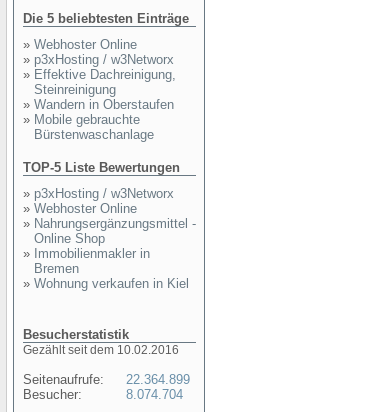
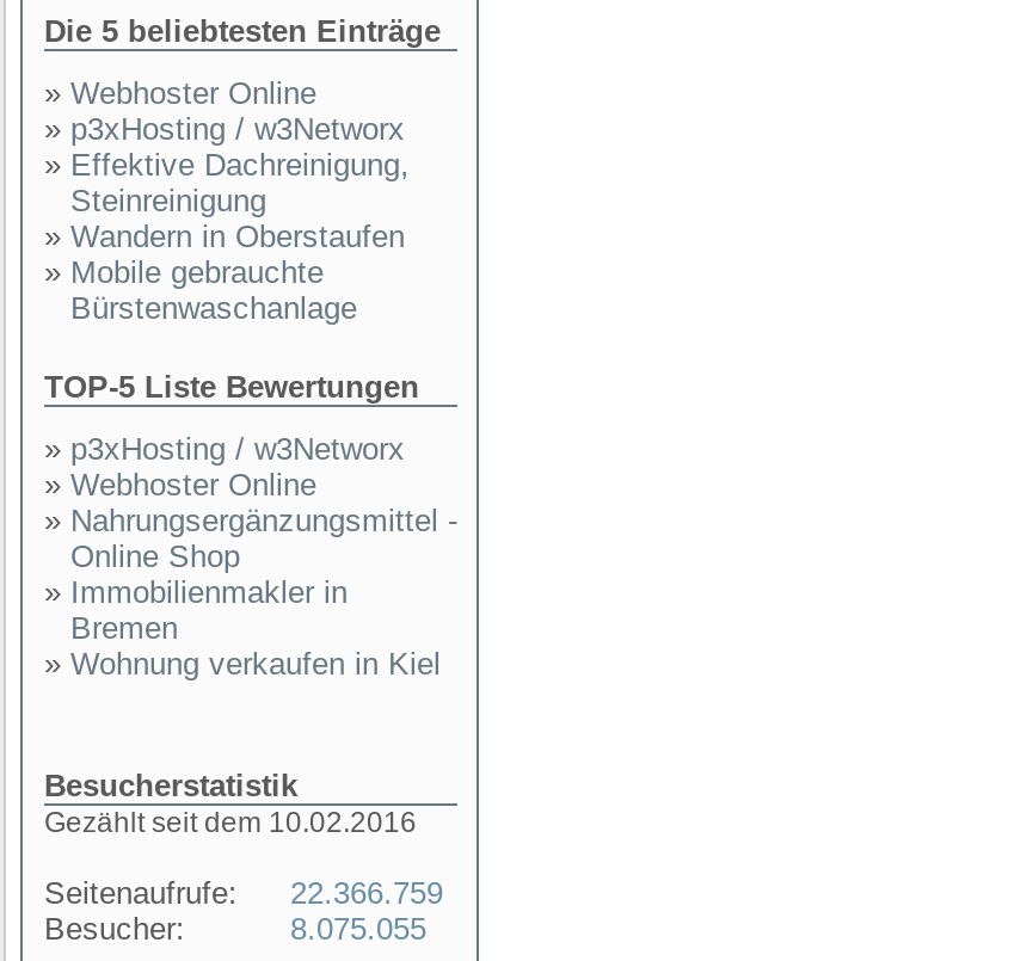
[23,372,190,387] Seitenaufrufe: 22.364.899 -> [44,875,443,911] Seitenaufrufe: 22.366.759
[126,387,183,402] 8.074.704 -> [290,911,426,947] 8.075.055

